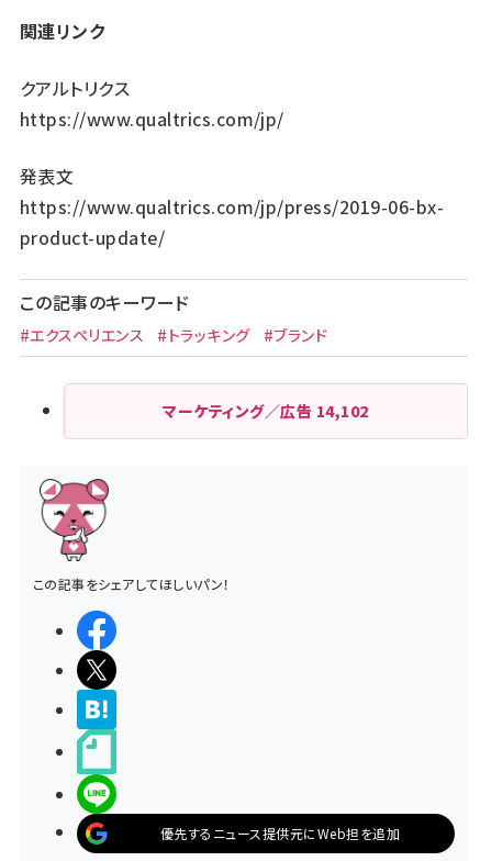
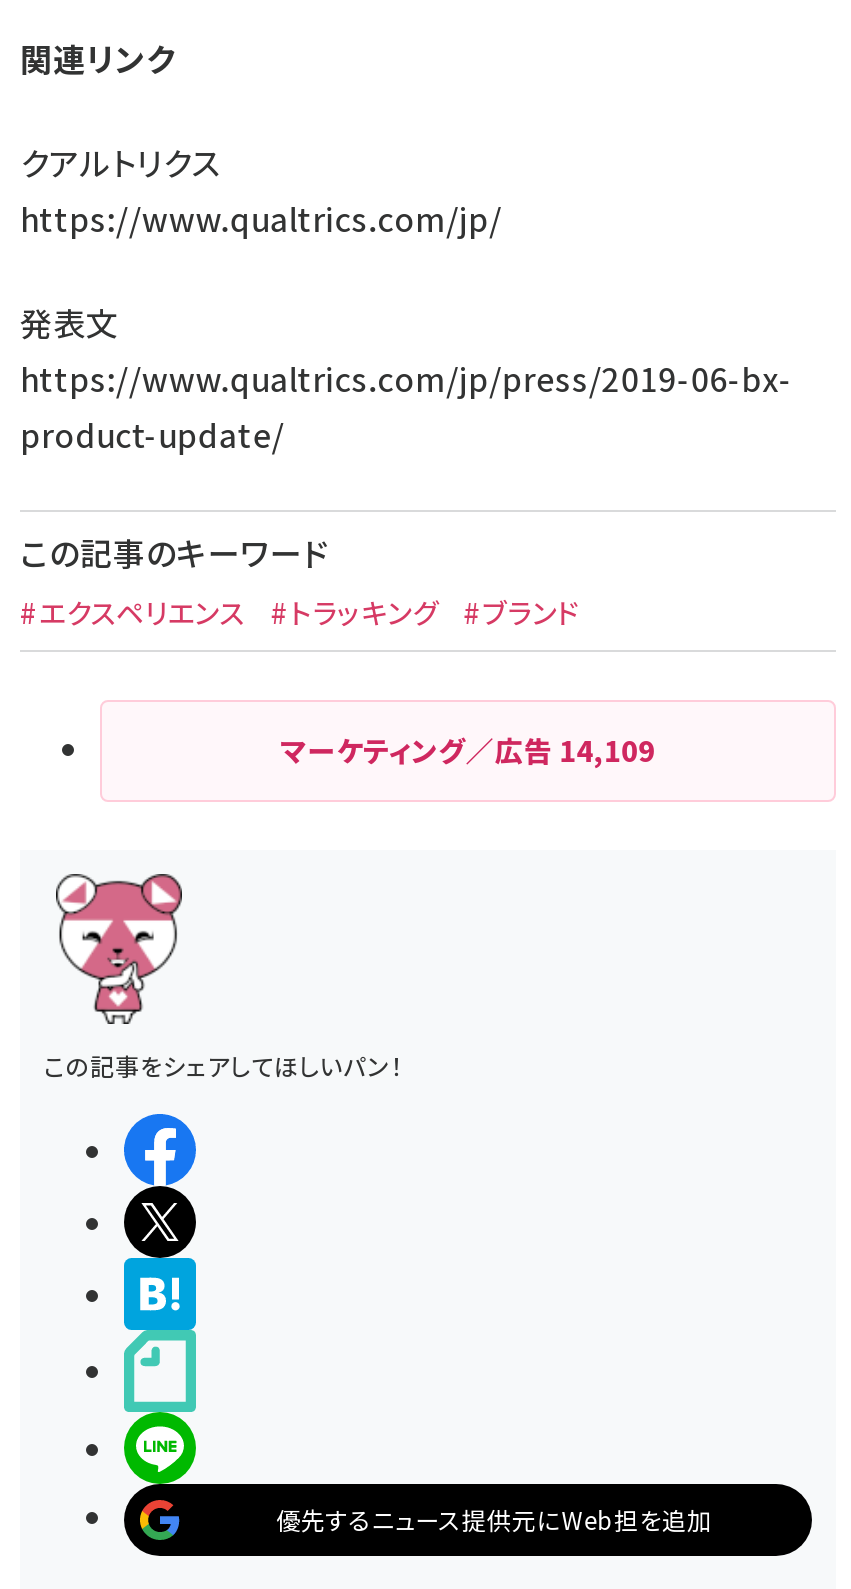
[163,400,369,422] マーケティング／広告14,102 -> [281,730,655,770] マーケティング／広告14,109

